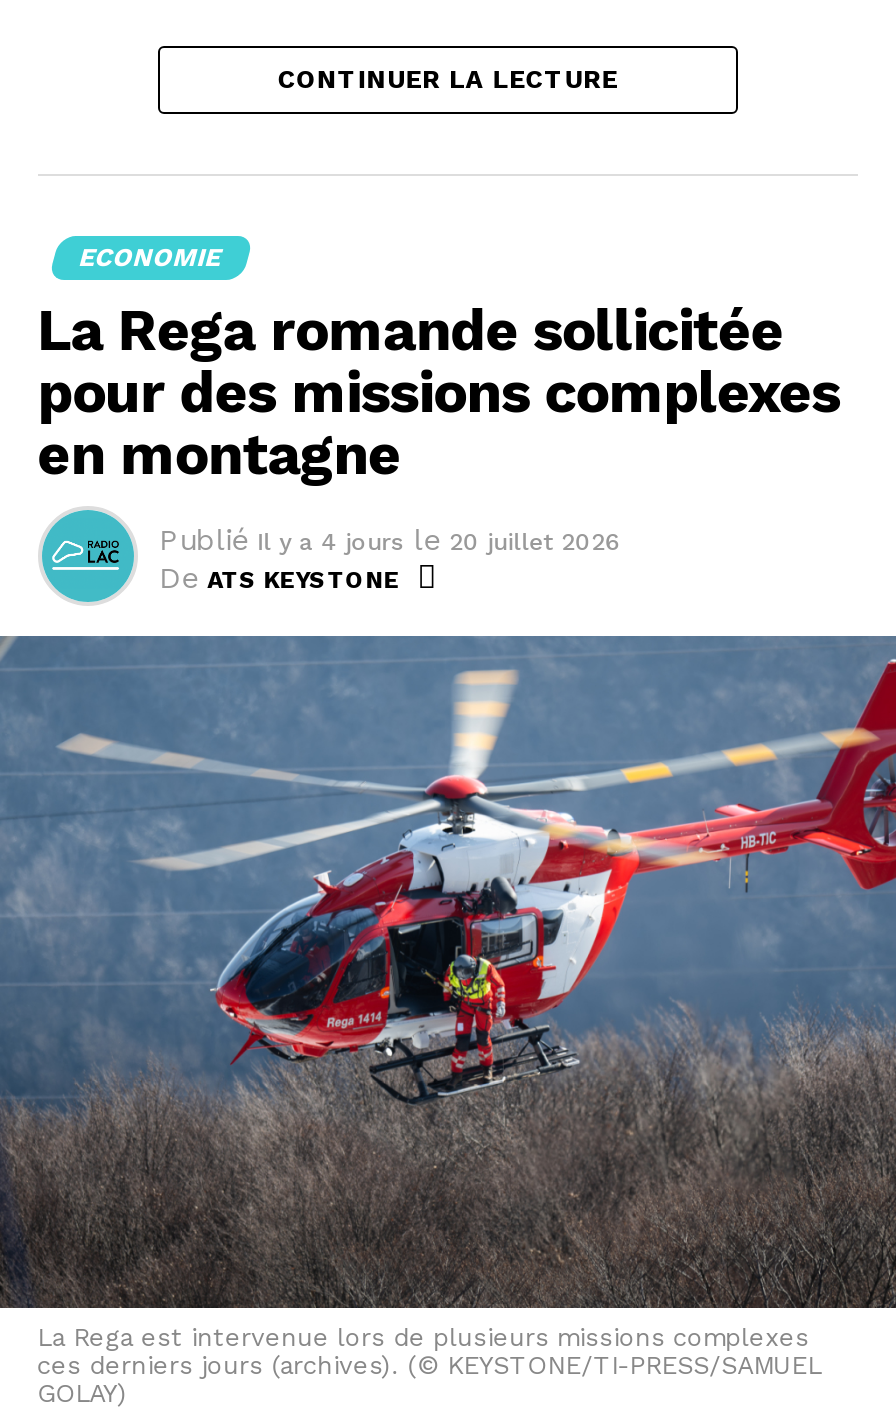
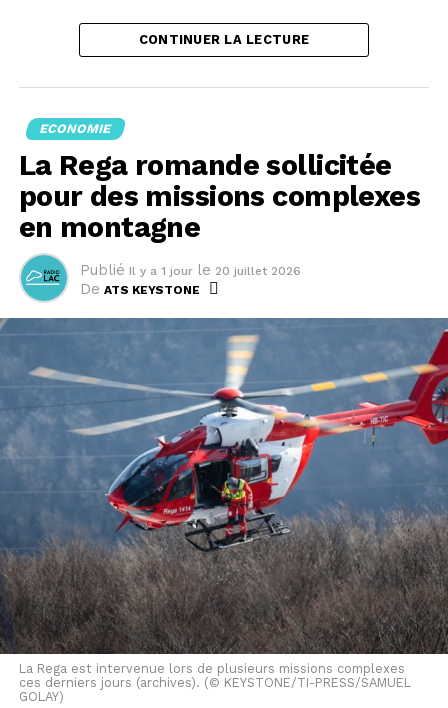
[159,522,621,558] Publié Il y a 4 jours le 20 juillet 2026 -> [80,261,301,279] Publié Il y a 1 jour le 20 juillet 2026

